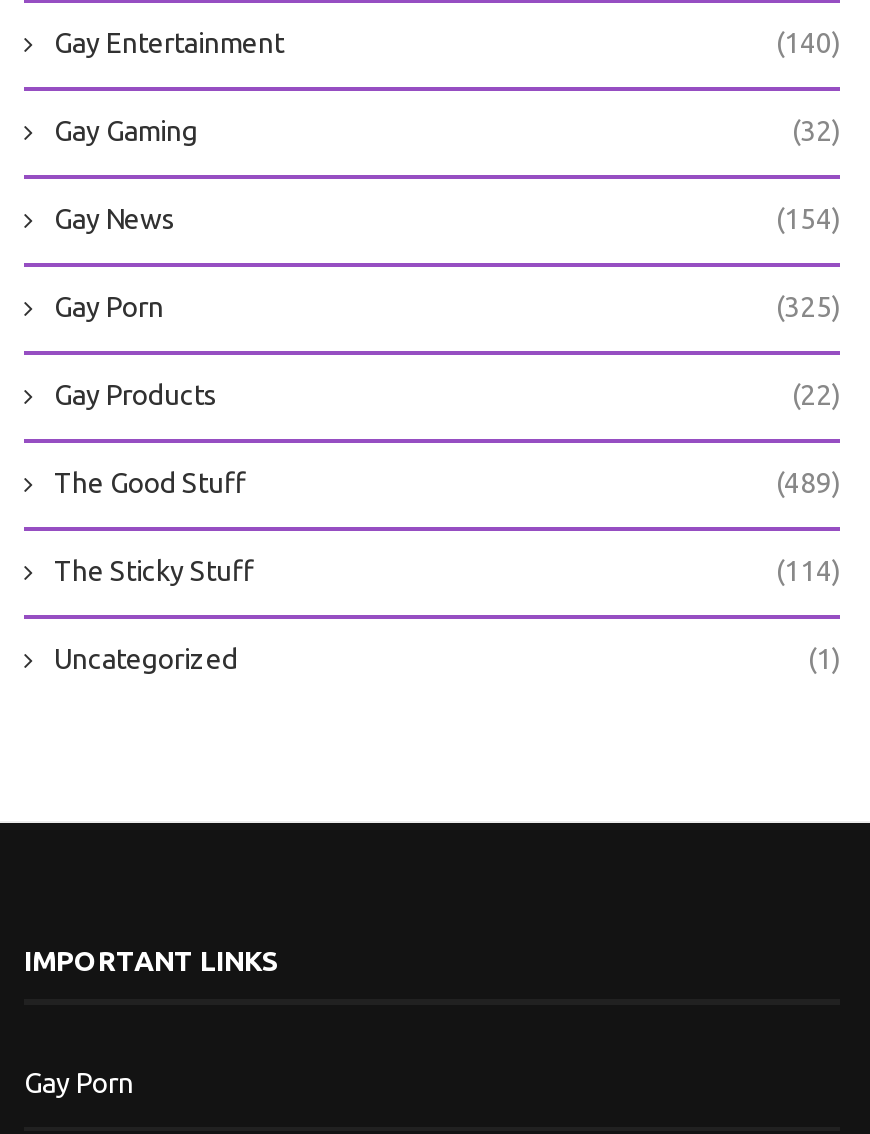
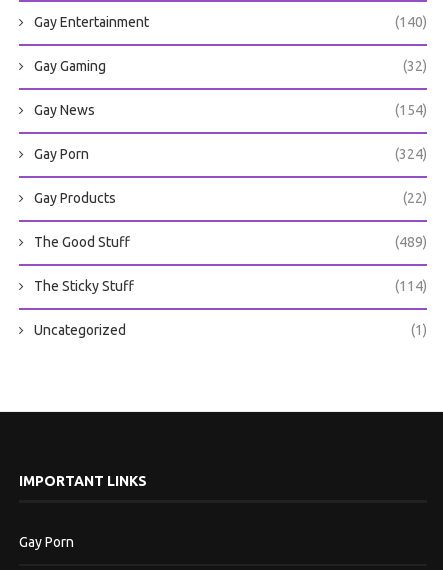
[776,291,840,323] (325) -> [395,146,427,162] (324)

